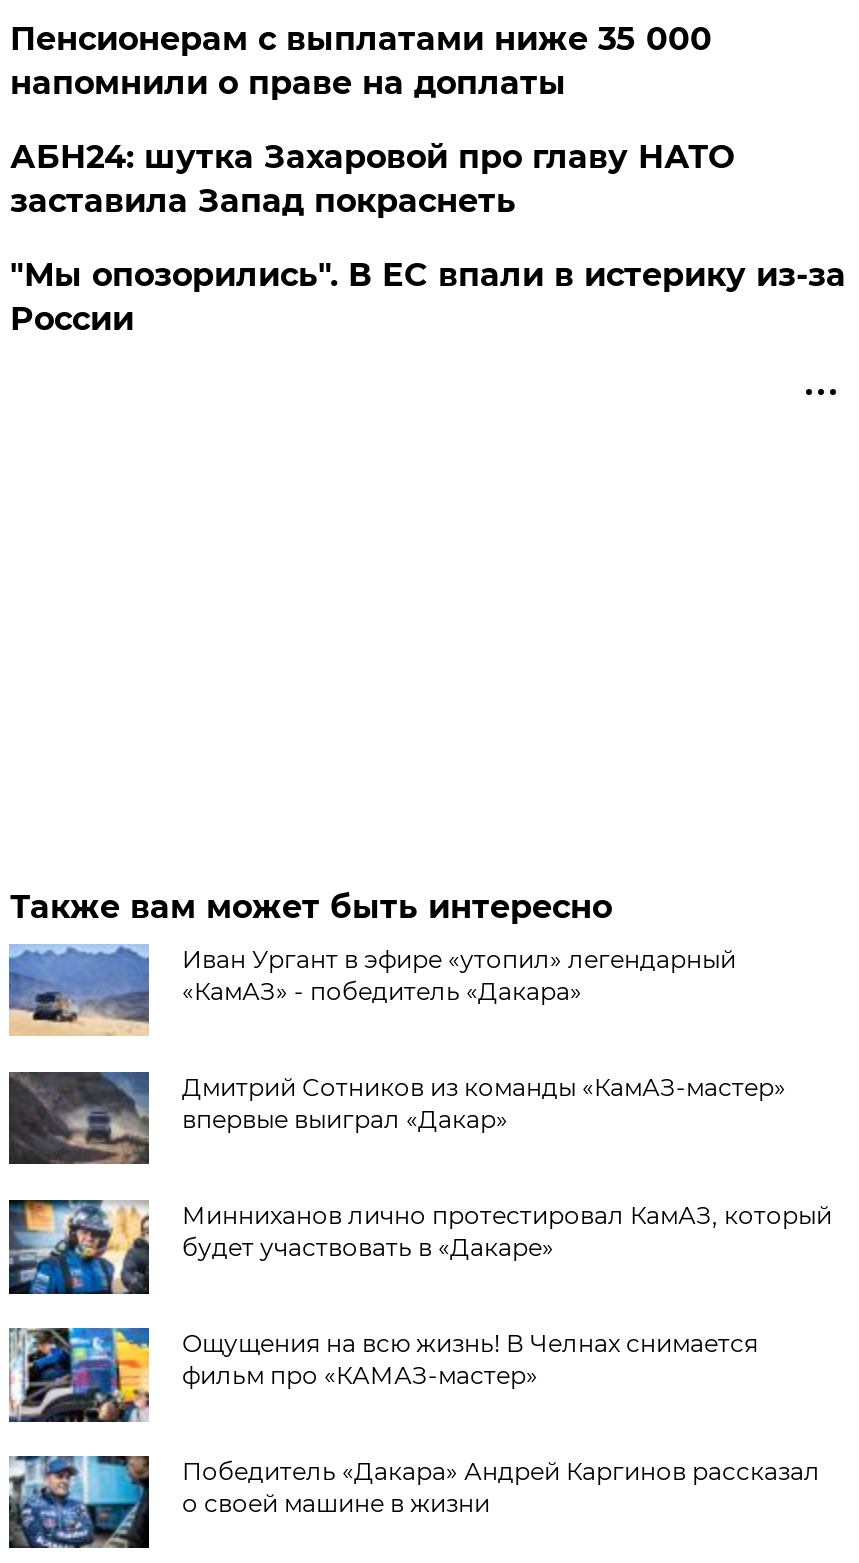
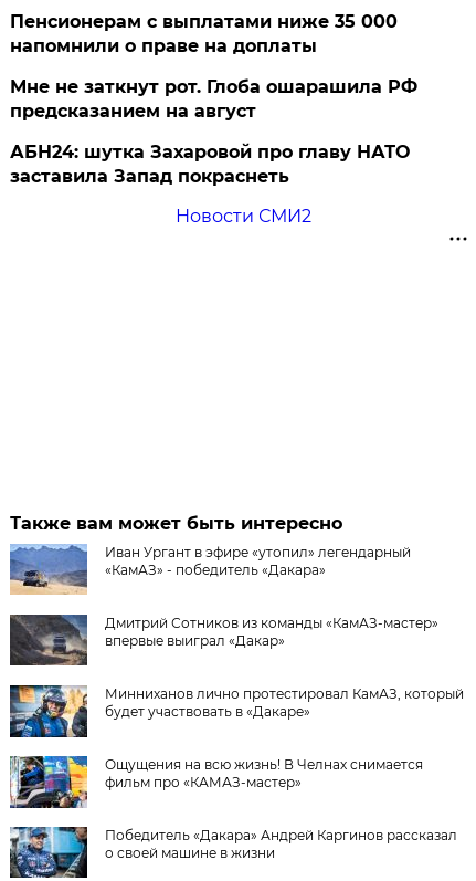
none -> [10,76,418,122] Мне не заткнут рот. Глоба ошарашила РФ | предсказанием на август
moved [10,138,734,220] -> [10,142,410,187]: АБН24: шутка Захаровой про главу НАТО | заставила Запад покраснеть
[10,256,846,338] "Мы опозорились". В ЕС впали в истерику из-за | России -> [175,206,311,227] Новости СМИ2

